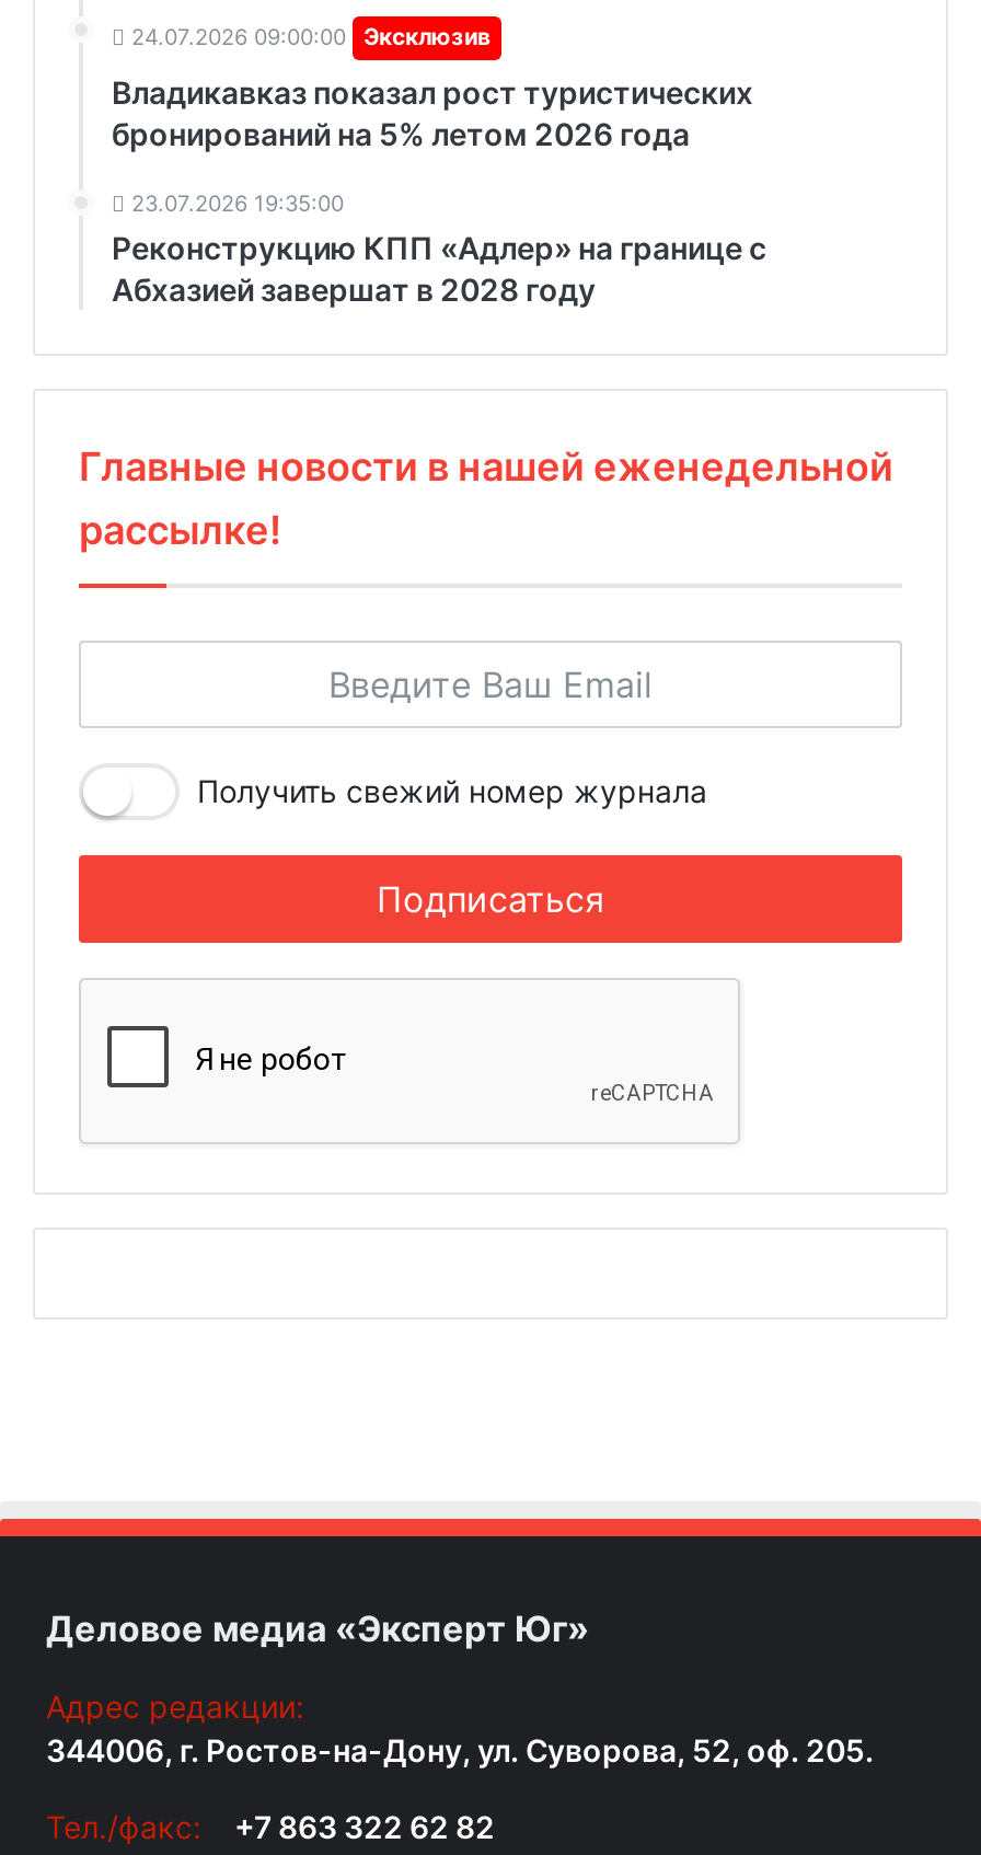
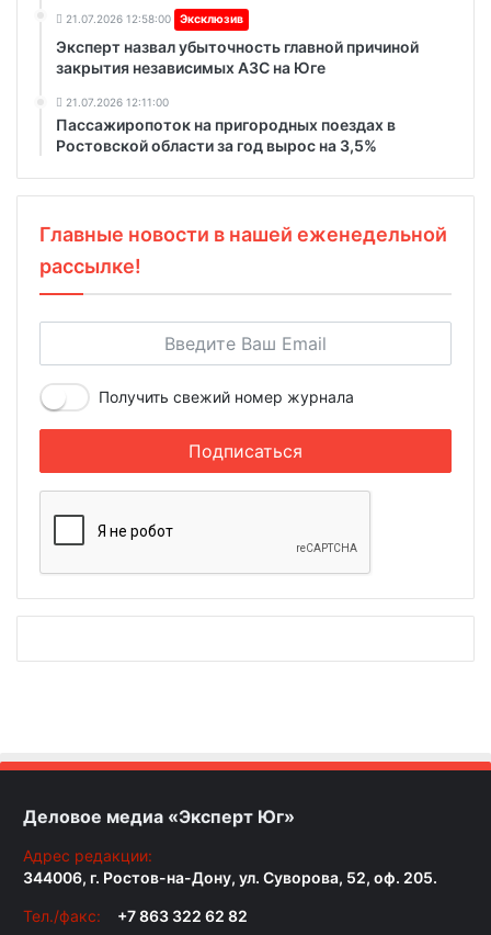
[131,22,490,50] 24.07.2026 09:00:00 Эксклюзив -> [66,12,243,26] 21.07.2026 12:58:00 Эксклюзив
[112,72,753,151] Владикавказ показал рост туристических | бронирований на 5% летом 2026 года -> [56,37,419,76] Эксперт назвал убыточность главной причиной | закрытия независимых АЗС на Юге
[112,188,766,307] 23.07.2026 19:35:00 | Реконструкцию КПП «Адлер» на границе с | Абхазией завершат в 2028 году -> [56,95,396,154] 21.07.2026 12:11:00 | Пассажиропоток на пригородных поездах в | Ростовской области за год вырос на 3,5%

